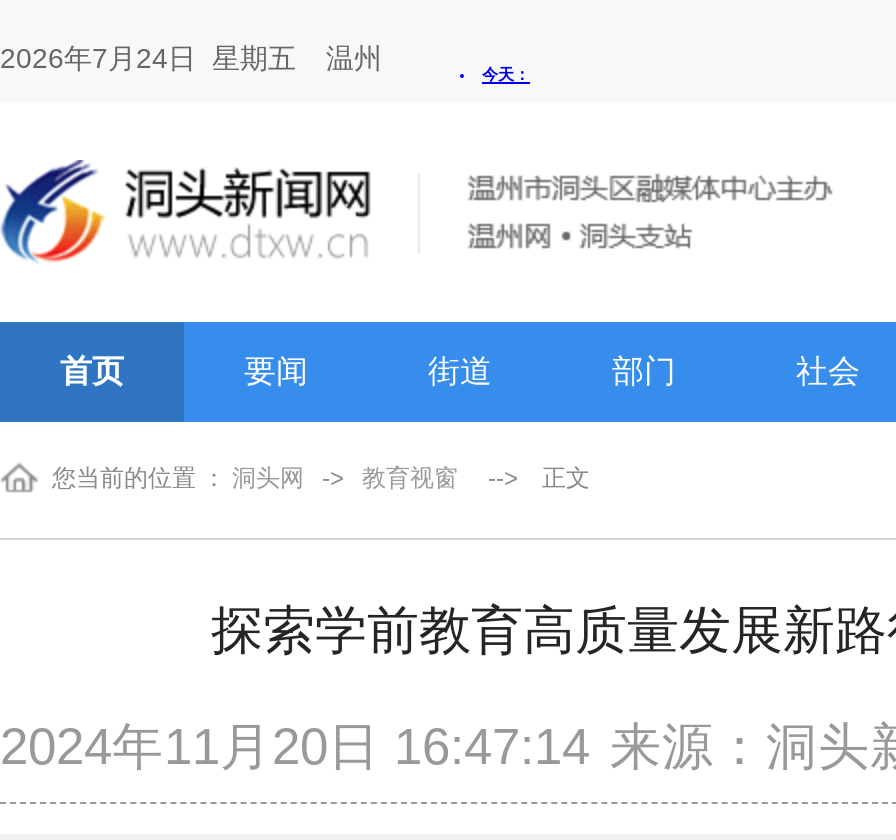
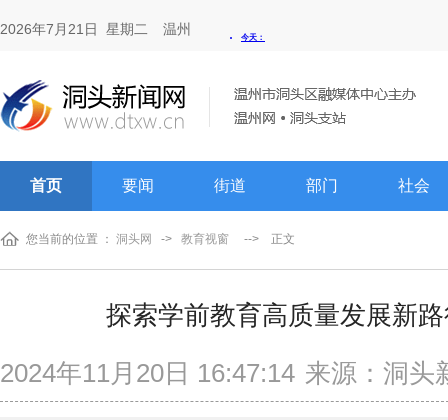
[0,42,296,74] 2026年7月24日 星期五 -> [0,21,148,37] 2026年7月21日 星期二

